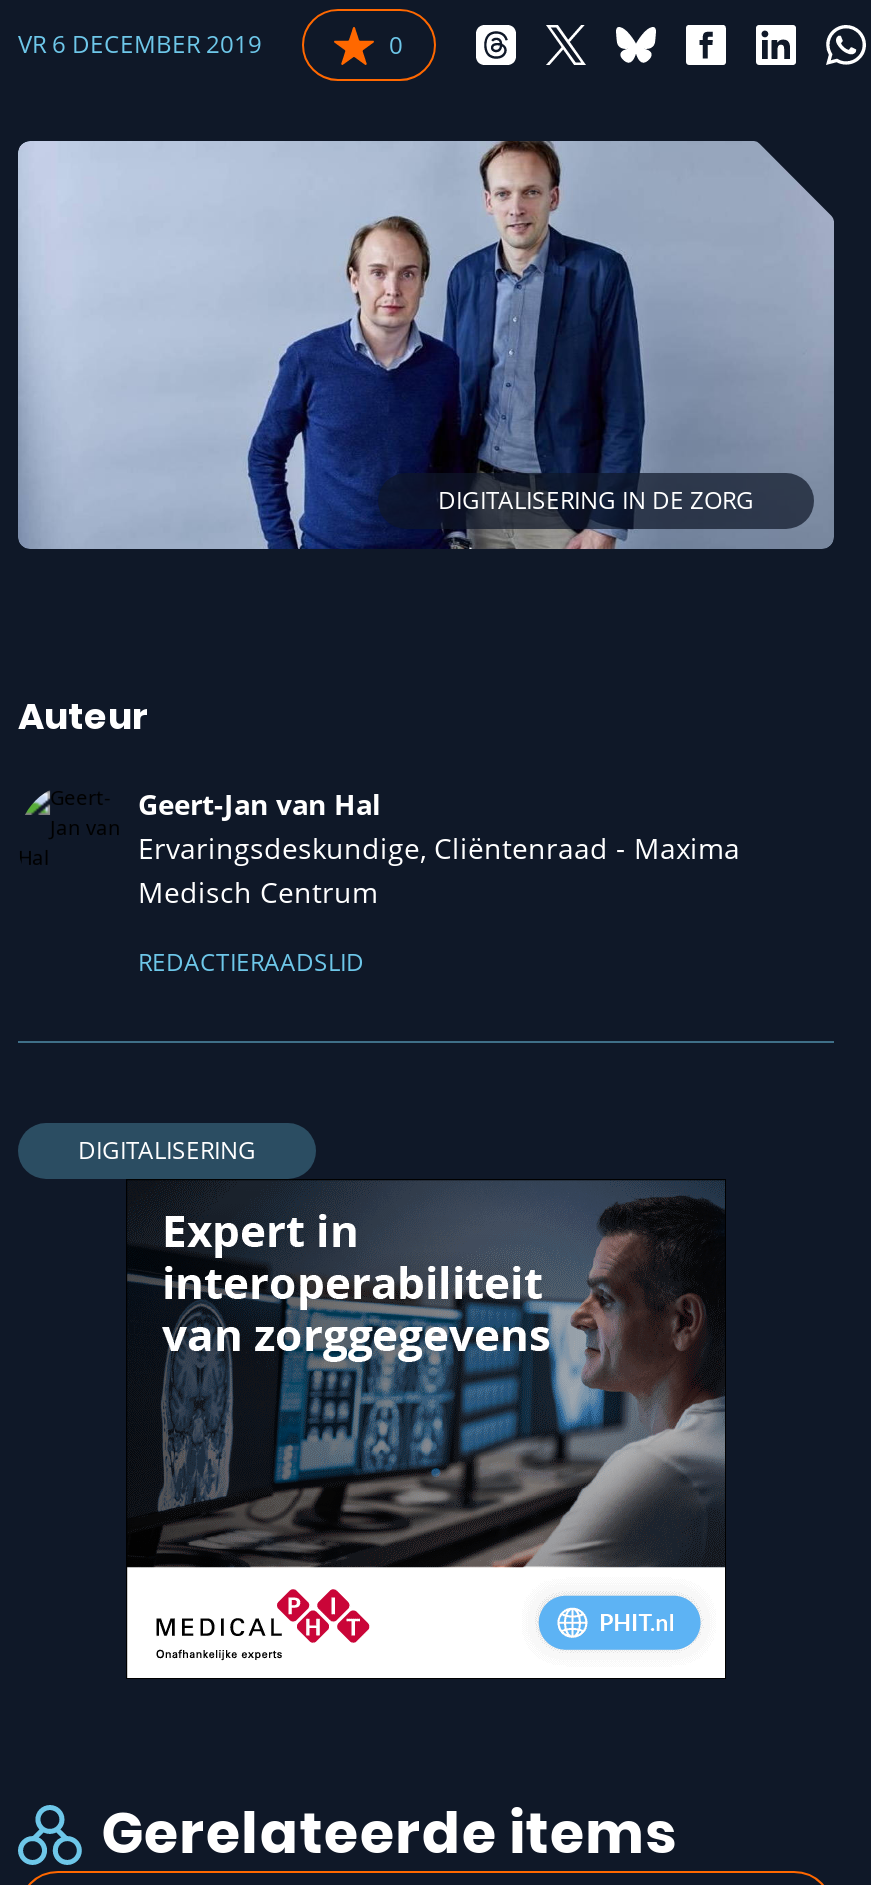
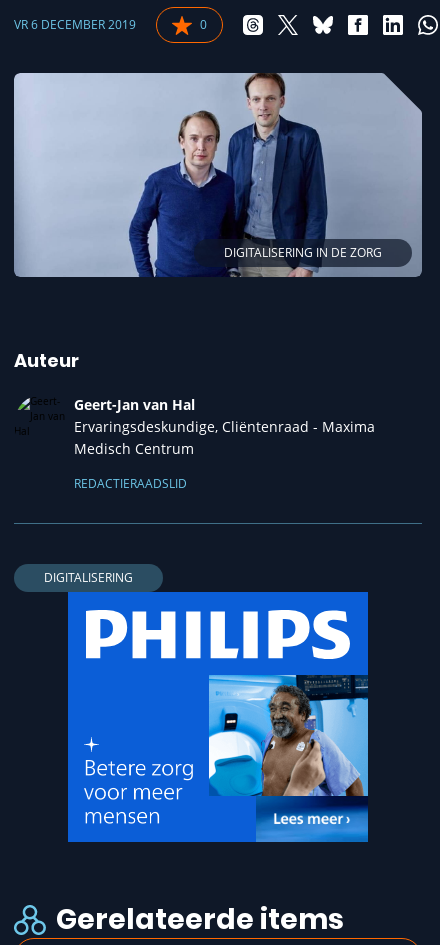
[124,1177,728,1681] [image] -> [67,591,369,843] [image]

